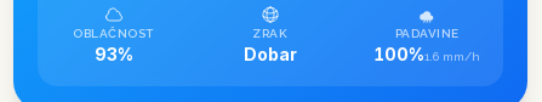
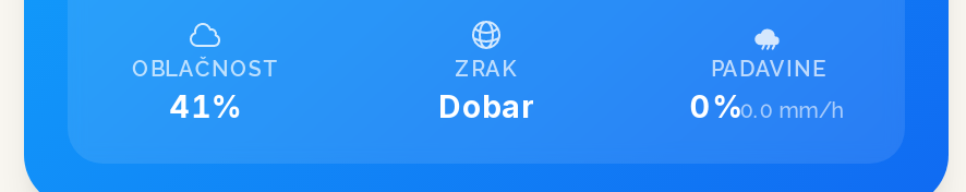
[94,44,133,64] 93% -> [169,87,239,124] 41%
[374,44,481,64] 100%1.6 mm/h -> [690,87,847,124] 0%0.0 mm/h

